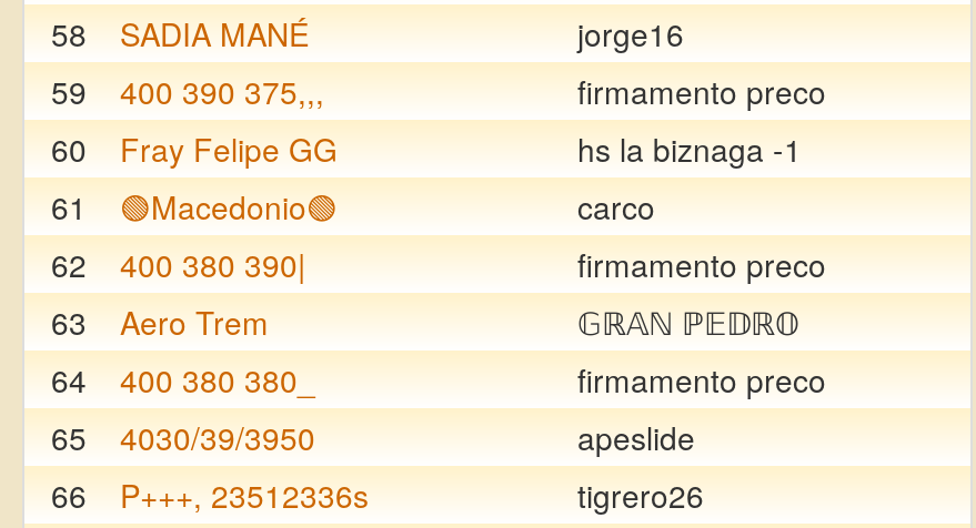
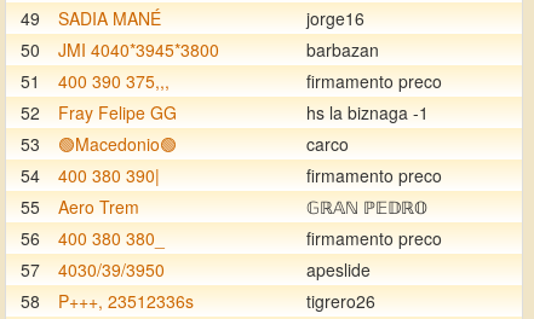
[51,11,309,55] 58 SADIA MANÉ -> [21,6,161,30] 49 SADIA MANÉ
[51,69,87,113] 59 -> [21,37,379,93] 50 | JMI 4040*3945*3800 | barbazan | 51
[51,126,338,171] 60 Fray Felipe GG -> [21,100,177,124] 52 Fray Felipe GG
[51,184,87,229] 61 -> [21,132,40,156] 53
[51,242,87,286] 62 -> [21,163,40,187] 54
[51,299,269,344] 63 Aero Trem -> [21,195,139,219] 55 Aero Trem
[51,357,315,402] 64 400 380 380_ -> [21,226,165,250] 56 400 380 380_
[51,415,315,459] 65 4030/39/3950 -> [21,257,165,282] 57 4030/39/3950
[51,473,369,517] 66 P+++, 23512336s -> [21,289,194,313] 58 P+++, 23512336s

